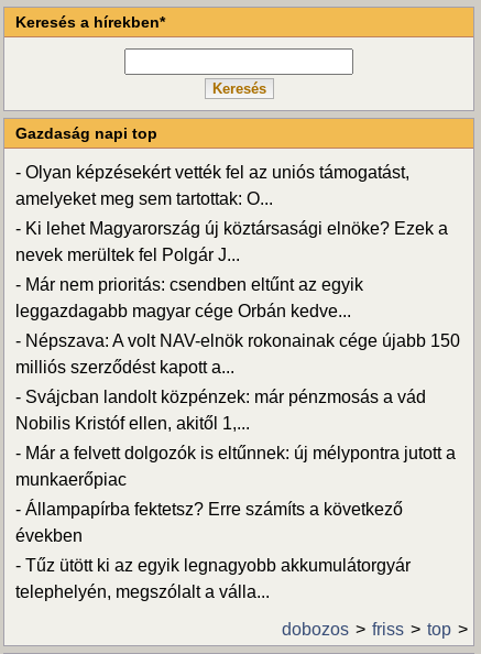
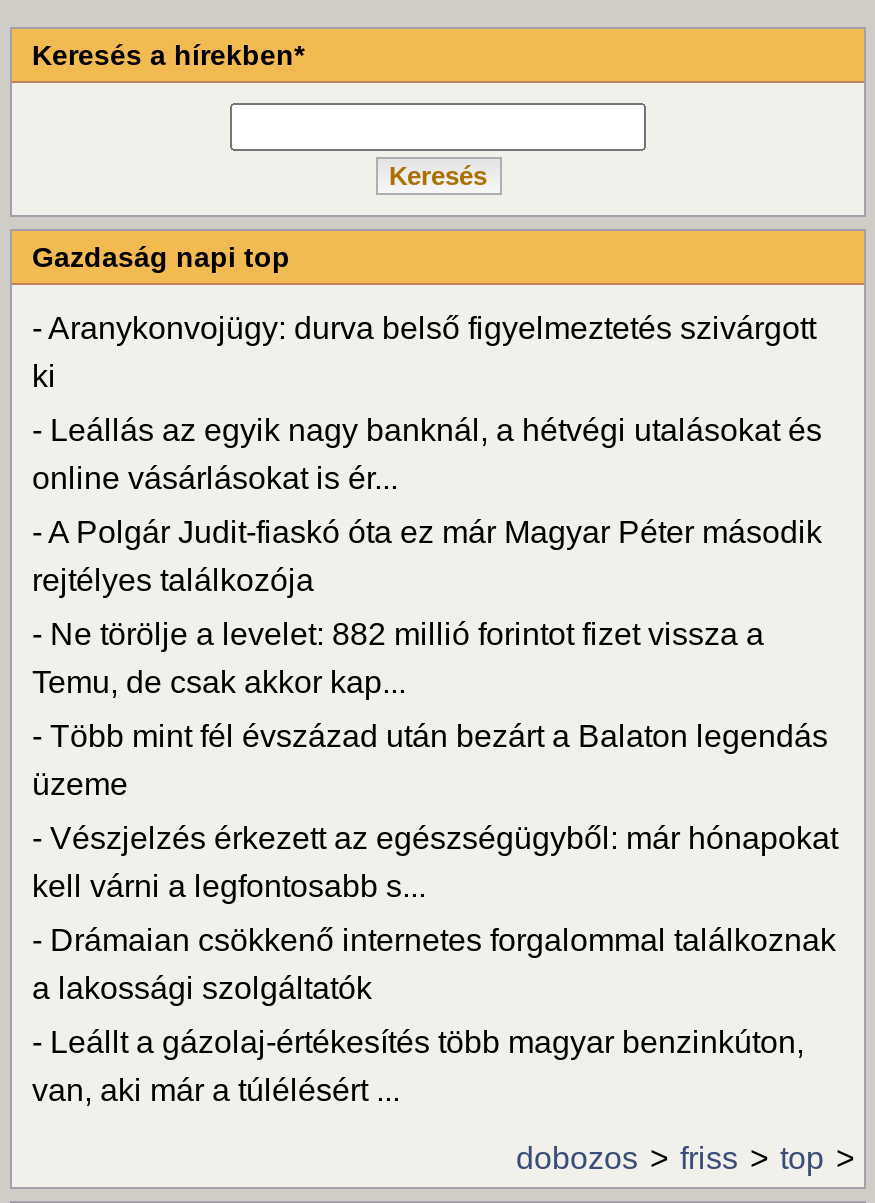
[15,163,409,208] - Olyan képzésekért vették fel az uniós támogatást, | amelyeket meg sem tartottak: O... -> [32,311,816,393] - Aranykonvojügy: durva belső figyelmeztetés szivárgott | ki
[15,219,448,264] - Ki lehet Magyarország új köztársasági elnöke? Ezek a | nevek merültek fel Polgár J... -> [32,413,822,495] - Leállás az egyik nagy banknál, a hétvégi utalásokat és | online vásárlásokat is ér...
[15,275,363,320] - Már nem prioritás: csendben eltűnt az egyik | leggazdagabb magyar cége Orbán kedve... -> [32,515,822,597] - A Polgár Judit-fiaskó óta ez már Magyar Péter második | rejtélyes találkozója
[15,331,460,377] - Népszava: A volt NAV-elnök rokonainak cége újabb 150 | milliós szerződést kapott a... -> [32,617,764,699] - Ne törölje a levelet: 882 millió forintot fizet vissza a | Temu, de csak akkor kap...
[15,388,426,433] - Svájcban landolt közpénzek: már pénzmosás a vád | Nobilis Kristóf ellen, akitől 1,... -> [32,719,828,801] - Több mint fél évszázad után bezárt a Balaton legendás | üzeme
[15,444,456,489] - Már a felvett dolgozók is eltűnnek: új mélypontra jutott a | munkaerőpiac -> [32,821,838,903] - Vészjelzés érkezett az egészségügyből: már hónapokat | kell várni a legfontosabb s...
[15,500,403,545] - Állampapírba fektetsz? Erre számíts a következő | években -> [32,923,836,1005] - Drámaian csökkenő internetes forgalommal találkoznak | a lakossági szolgáltatók
[15,556,411,601] - Tűz ütött ki az egyik legnagyobb akkumulátorgyár | telephelyén, megszólalt a válla... -> [32,1025,804,1107] - Leállt a gázolaj-értékesítés több magyar benzinkúton, | van, aki már a túlélésért ...

